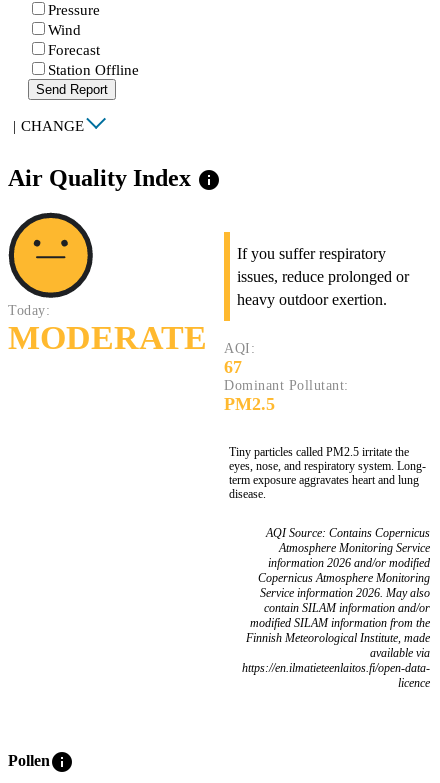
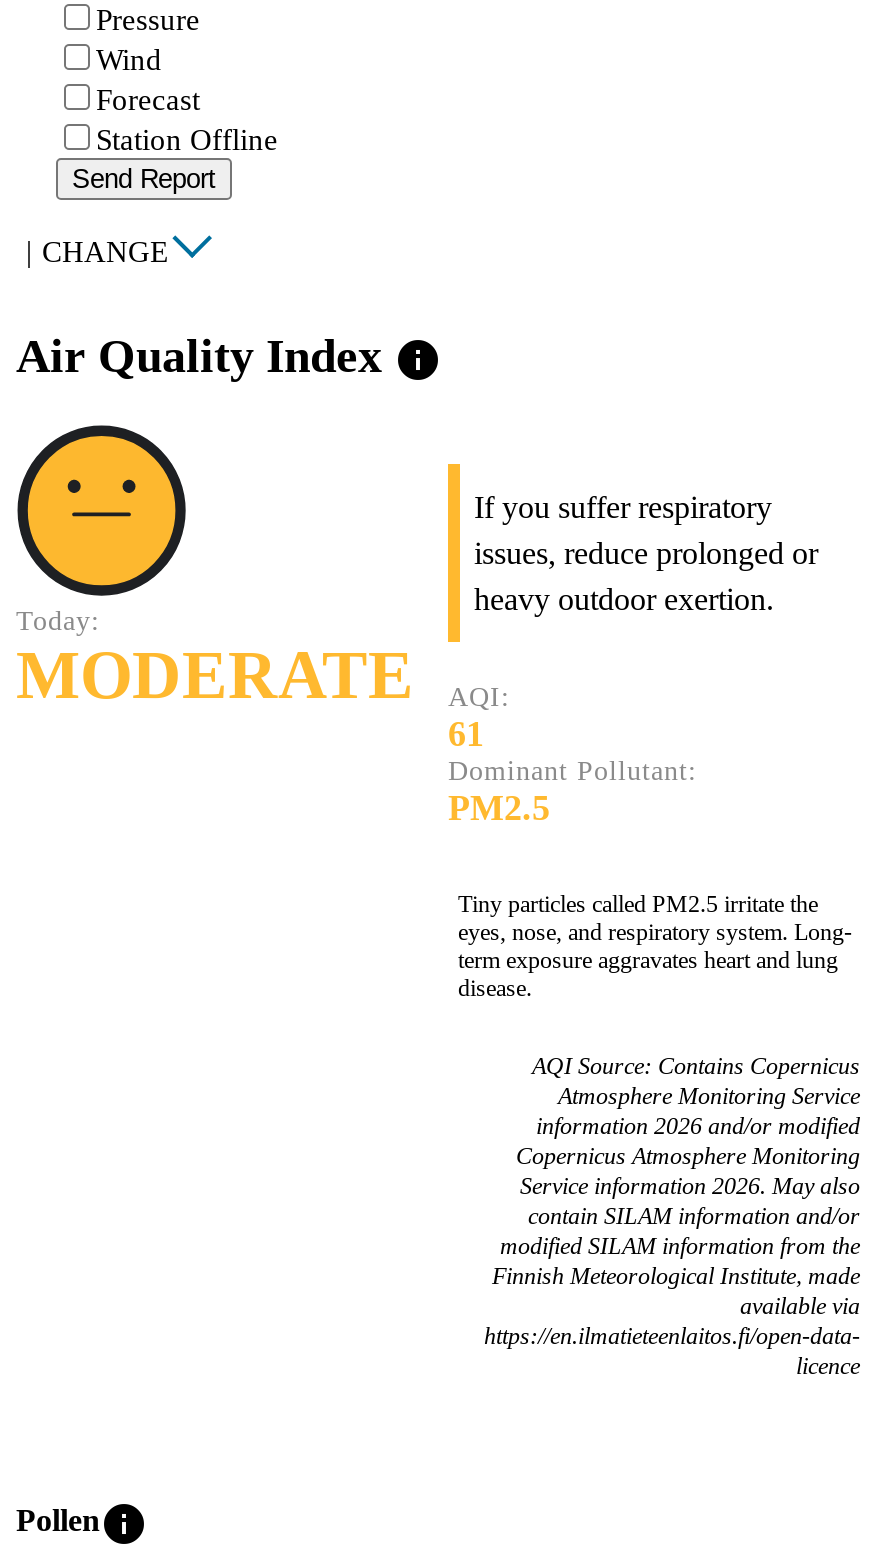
[224,357,242,377] 67 -> [448,714,484,754] 61

